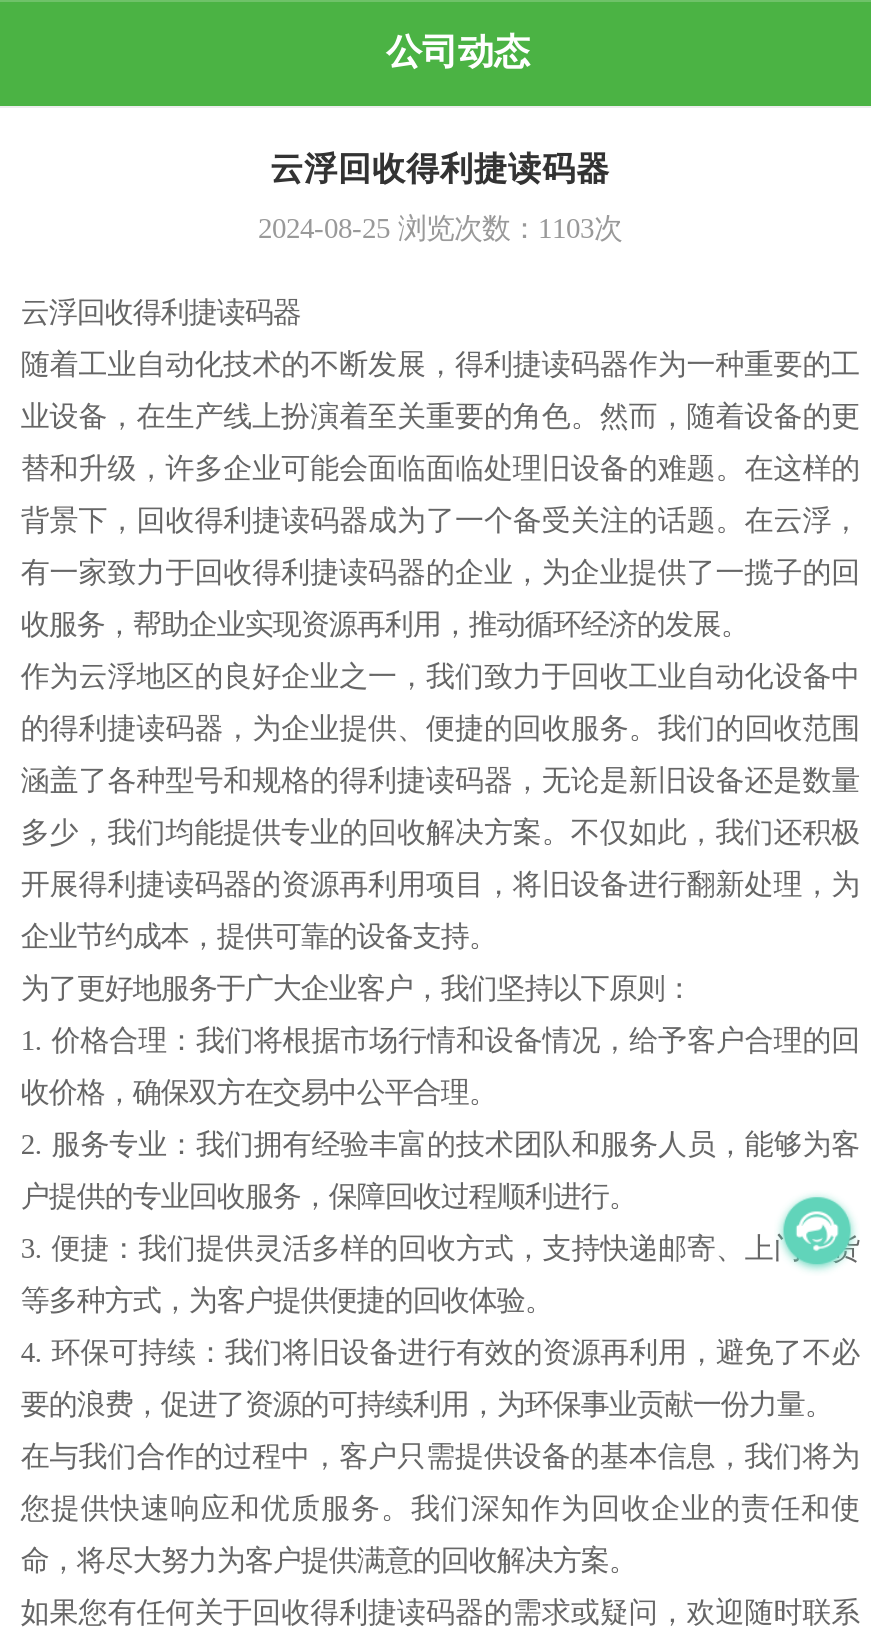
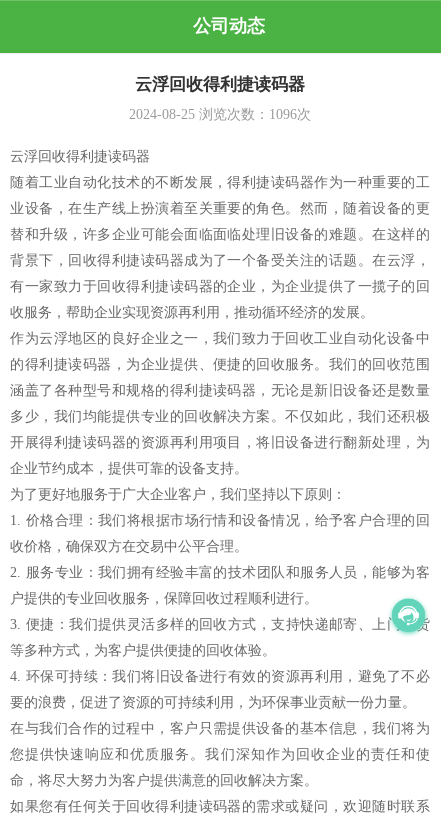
[258,211,622,243] 2024-08-25浏览次数：1103次 -> [129,106,311,122] 2024-08-25浏览次数：1096次

